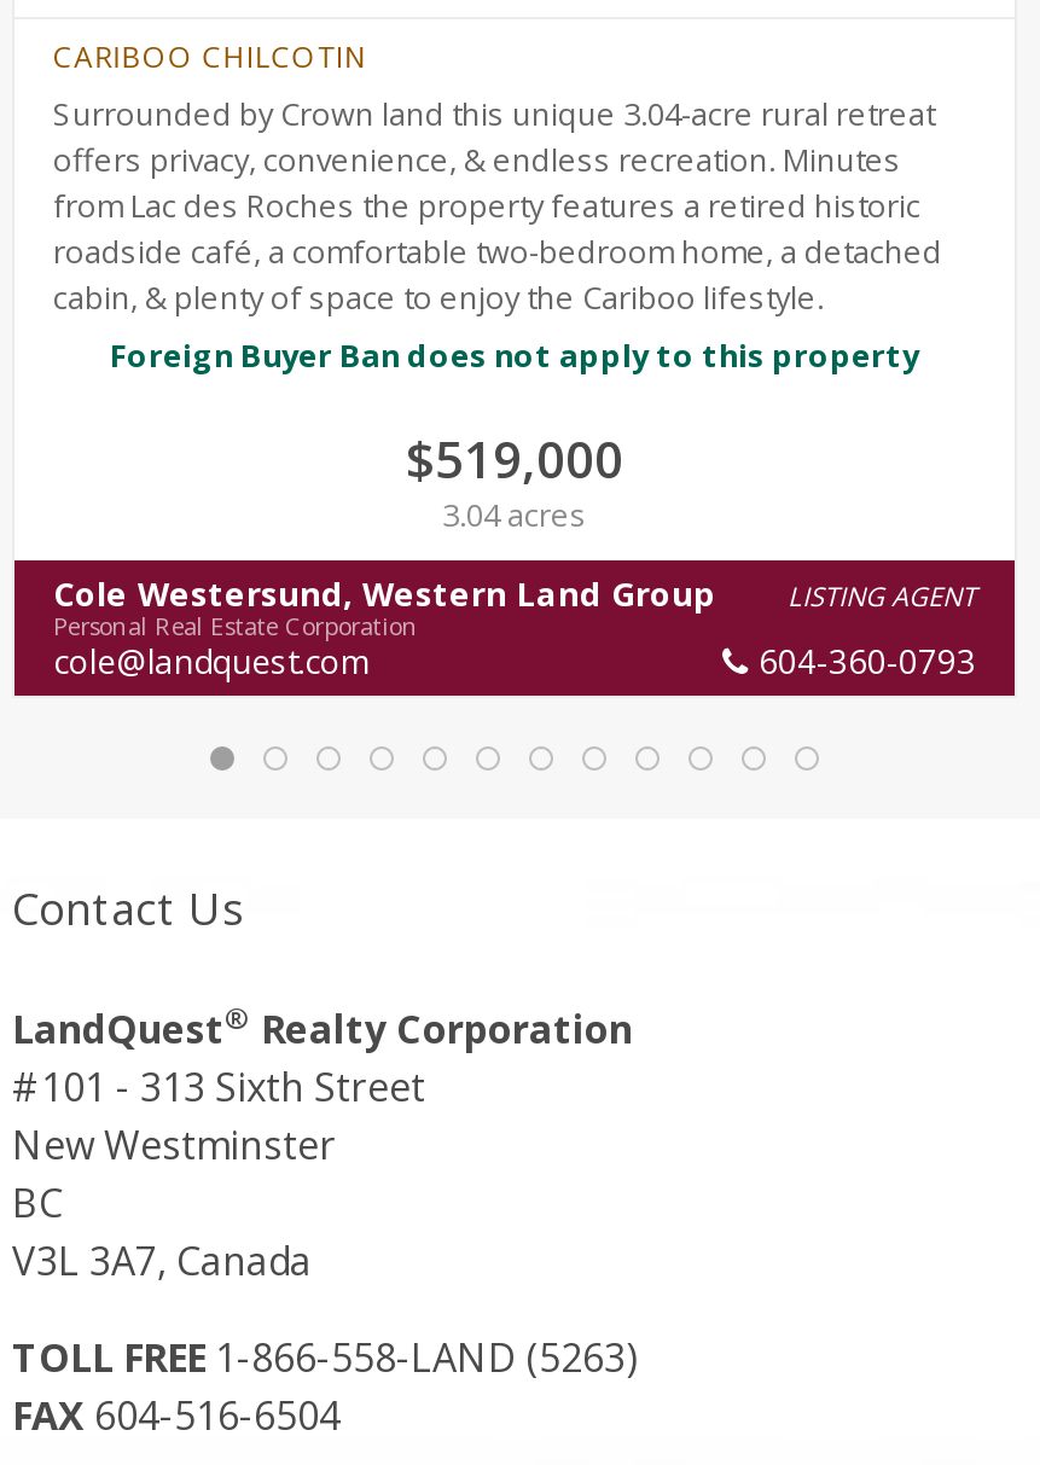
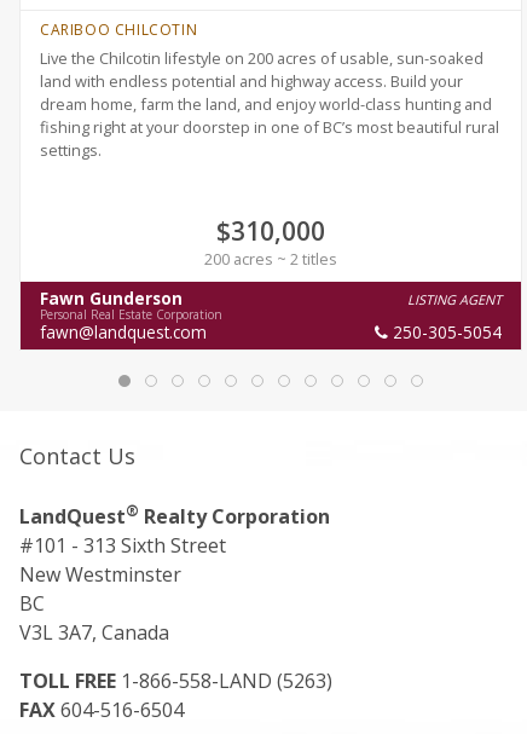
[53,92,942,377] Surrounded by Crown land this unique 3.04-acre rural retreat | offers privacy, convenience, & endless recreation. Minutes | from Lac des Roches the property features a retired historic | roadside café, a comfortable two-bedroom home, a detached | cabin, & plenty of space to enjoy the Cariboo lifestyle. | Foreign Buyer Ban does not apply to this property -> [40,47,499,161] Live the Chilcotin lifestyle on 200 acres of usable, sun-soaked | land with endless potential and highway access. Build your | dream home, farm the land, and enjoy world-class hunting and | fishing right at your doorstep in one of BC’s most beautiful rural | settings.
[406,425,623,536] $519,000 | 3.04 acres -> [204,214,337,270] $310,000 | 200 acres ~ 2 titles
[53,570,715,616] Cole Westersund, Western Land Group -> [40,287,183,310] Fawn Gunderson
[53,638,976,684] cole@landquest.com | 604-360-0793 -> [40,320,502,343] fawn@landquest.com | 250-305-5054

